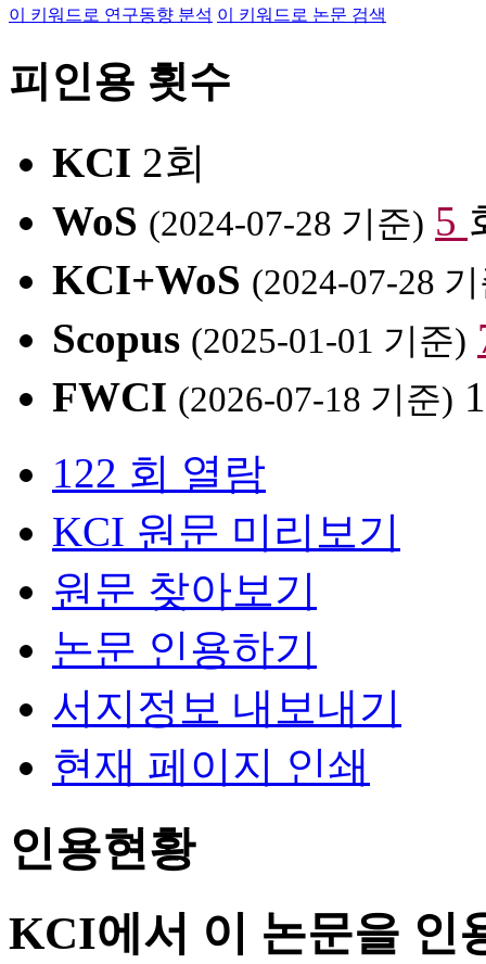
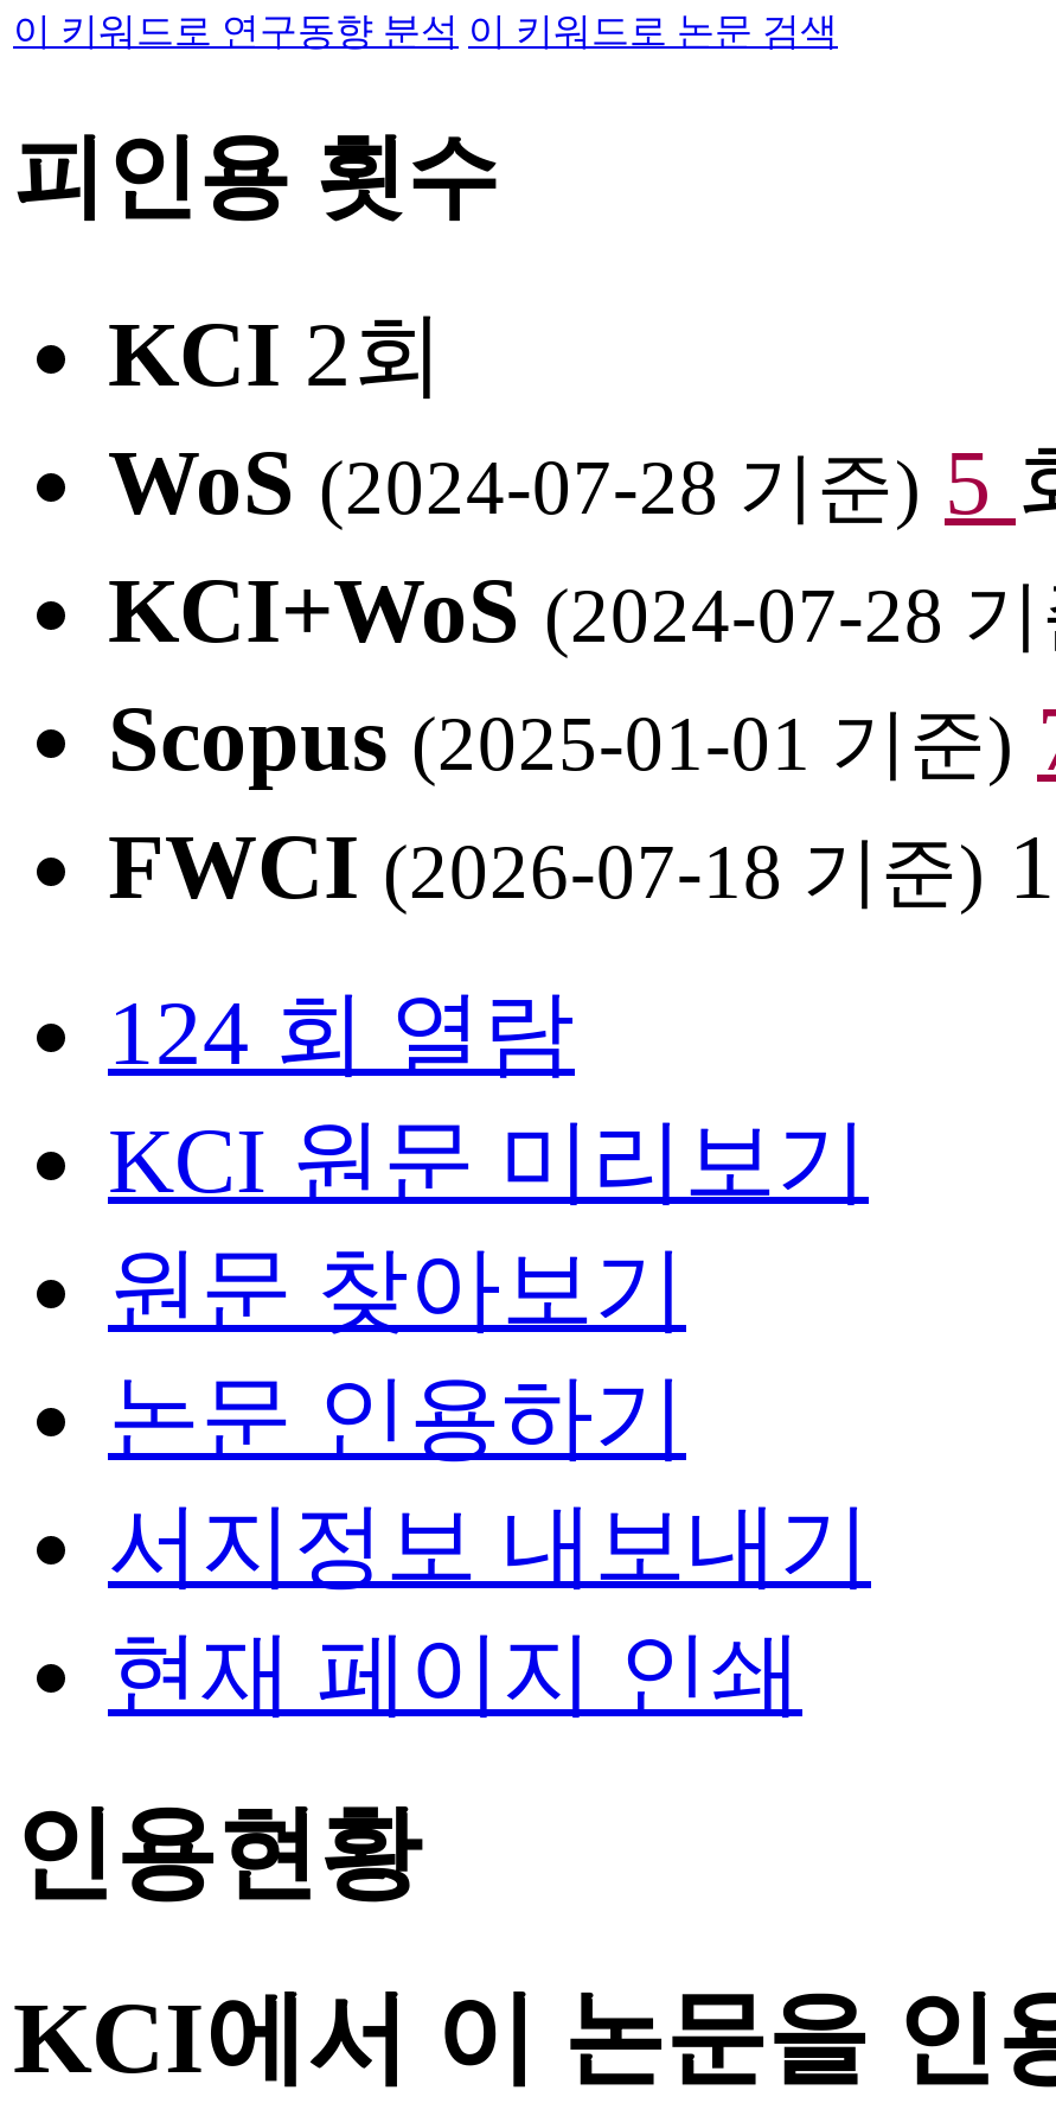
[52,449,266,496] 122 회 열람 -> [108,981,575,1083] 124 회 열람

